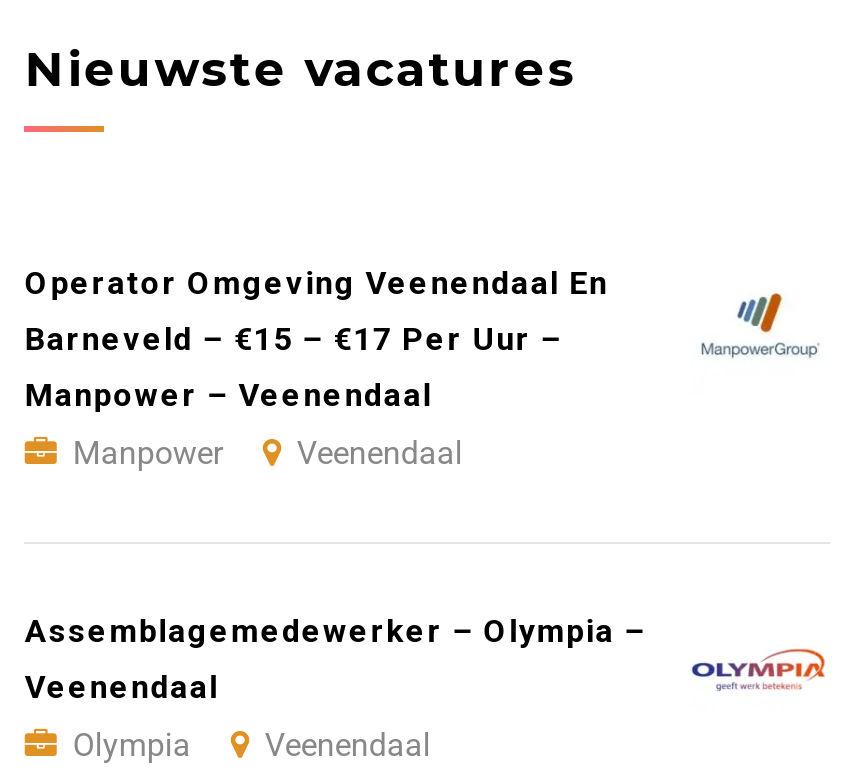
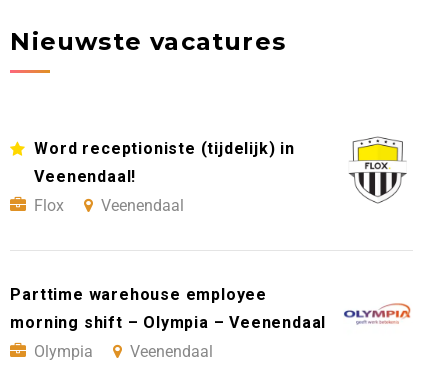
[25,263,608,471] Operator Omgeving Veenendaal En | Barneveld – €15 – €17 Per Uur – | Manpower – Veenendaal | Manpower -> [34,139,295,215] Word receptioniste (tijdelijk) in | Veenendaal! | Flox
[700,291,820,389] [image] -> [348,136,407,204] [image]
[25,611,646,649] Assemblagemedewerker – Olympia – -> [10,285,267,304] Parttime warehouse employee
[25,667,219,705] Veenendaal -> [10,313,326,332] morning shift – Olympia – Veenendaal

